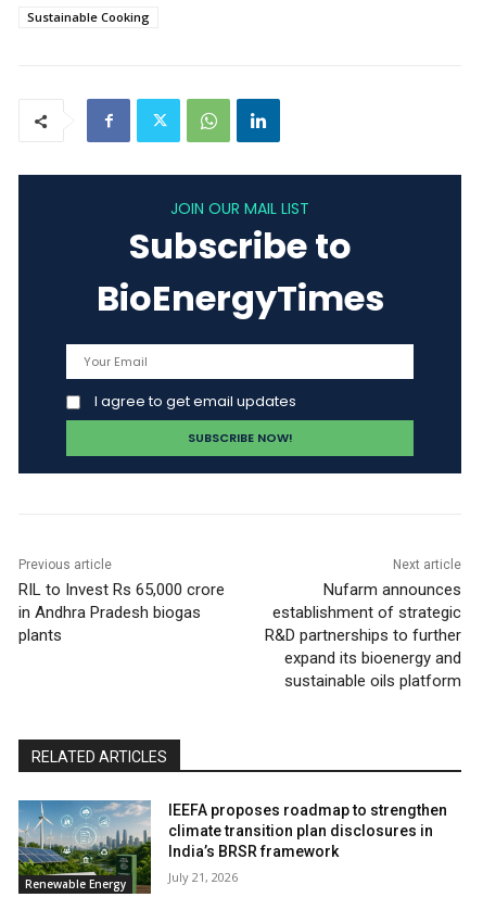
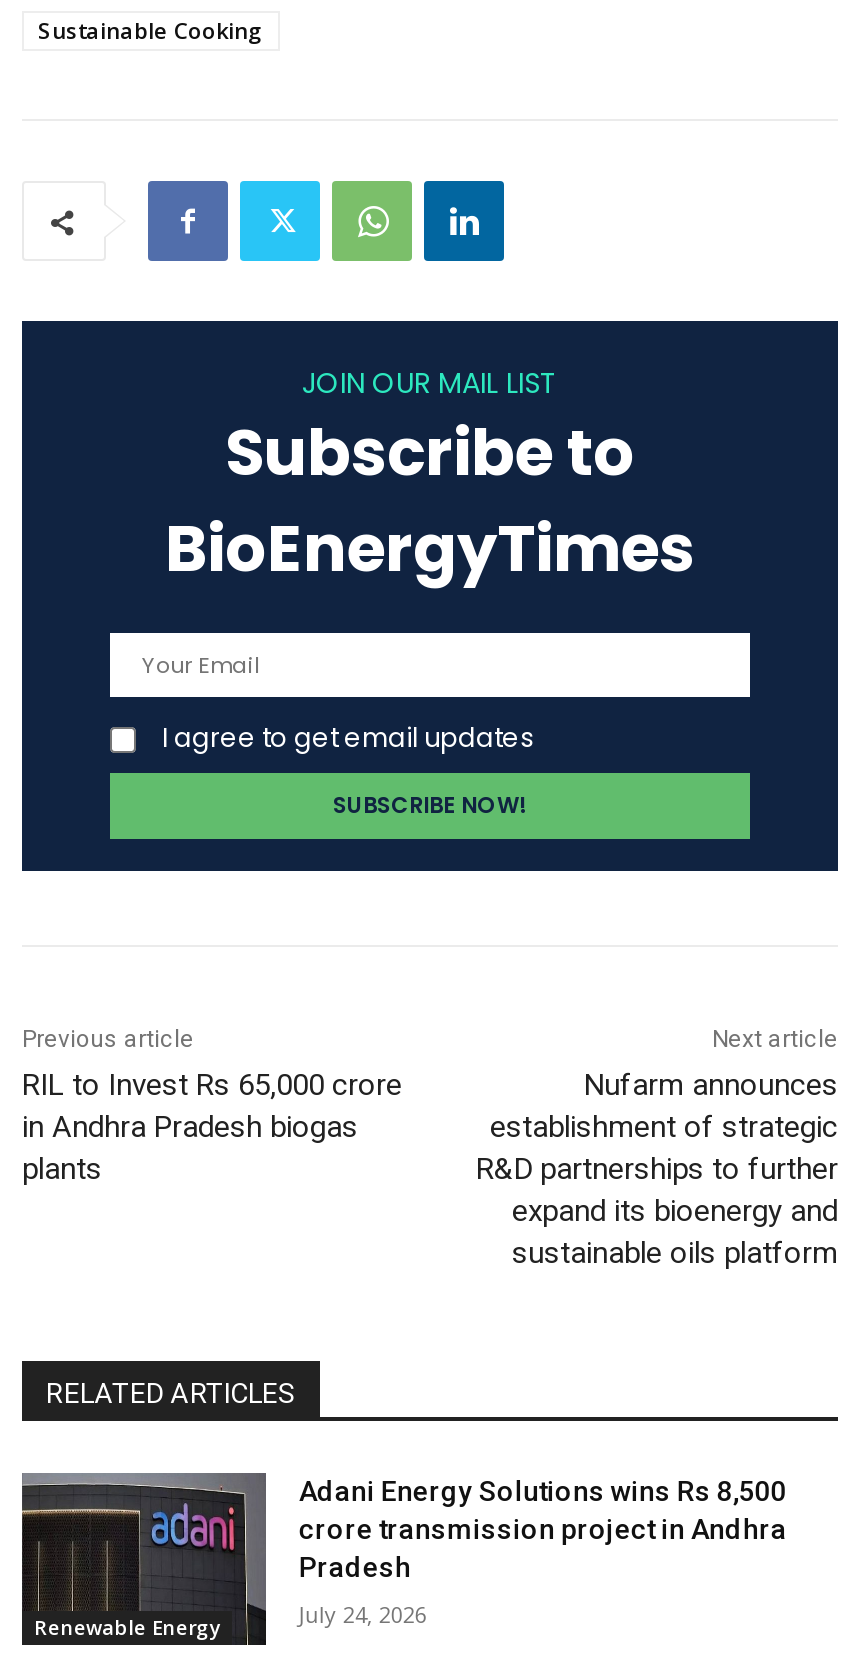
[17,800,448,894] [image] | IEEFA proposes roadmap to strengthen | climate transition plan disclosures in | India’s BRSR framework -> [20,1473,787,1645] [image] | Adani Energy Solutions wins Rs 8,500 | crore transmission project in Andhra | Pradesh
[169,869,238,885] July 21, 2026 -> [299,1599,427,1629] July 24, 2026

